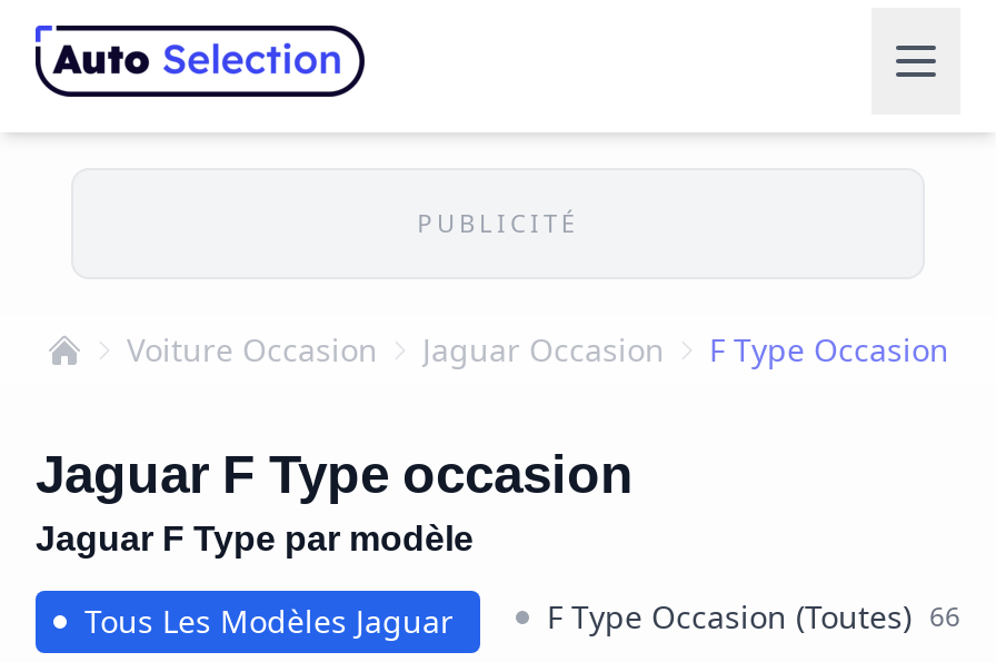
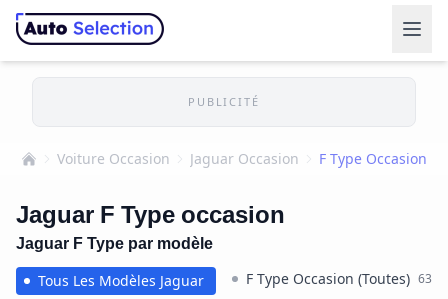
[547,597,960,635] F Type Occasion (Toutes) 66 -> [246,270,432,287] F Type Occasion (Toutes) 63

